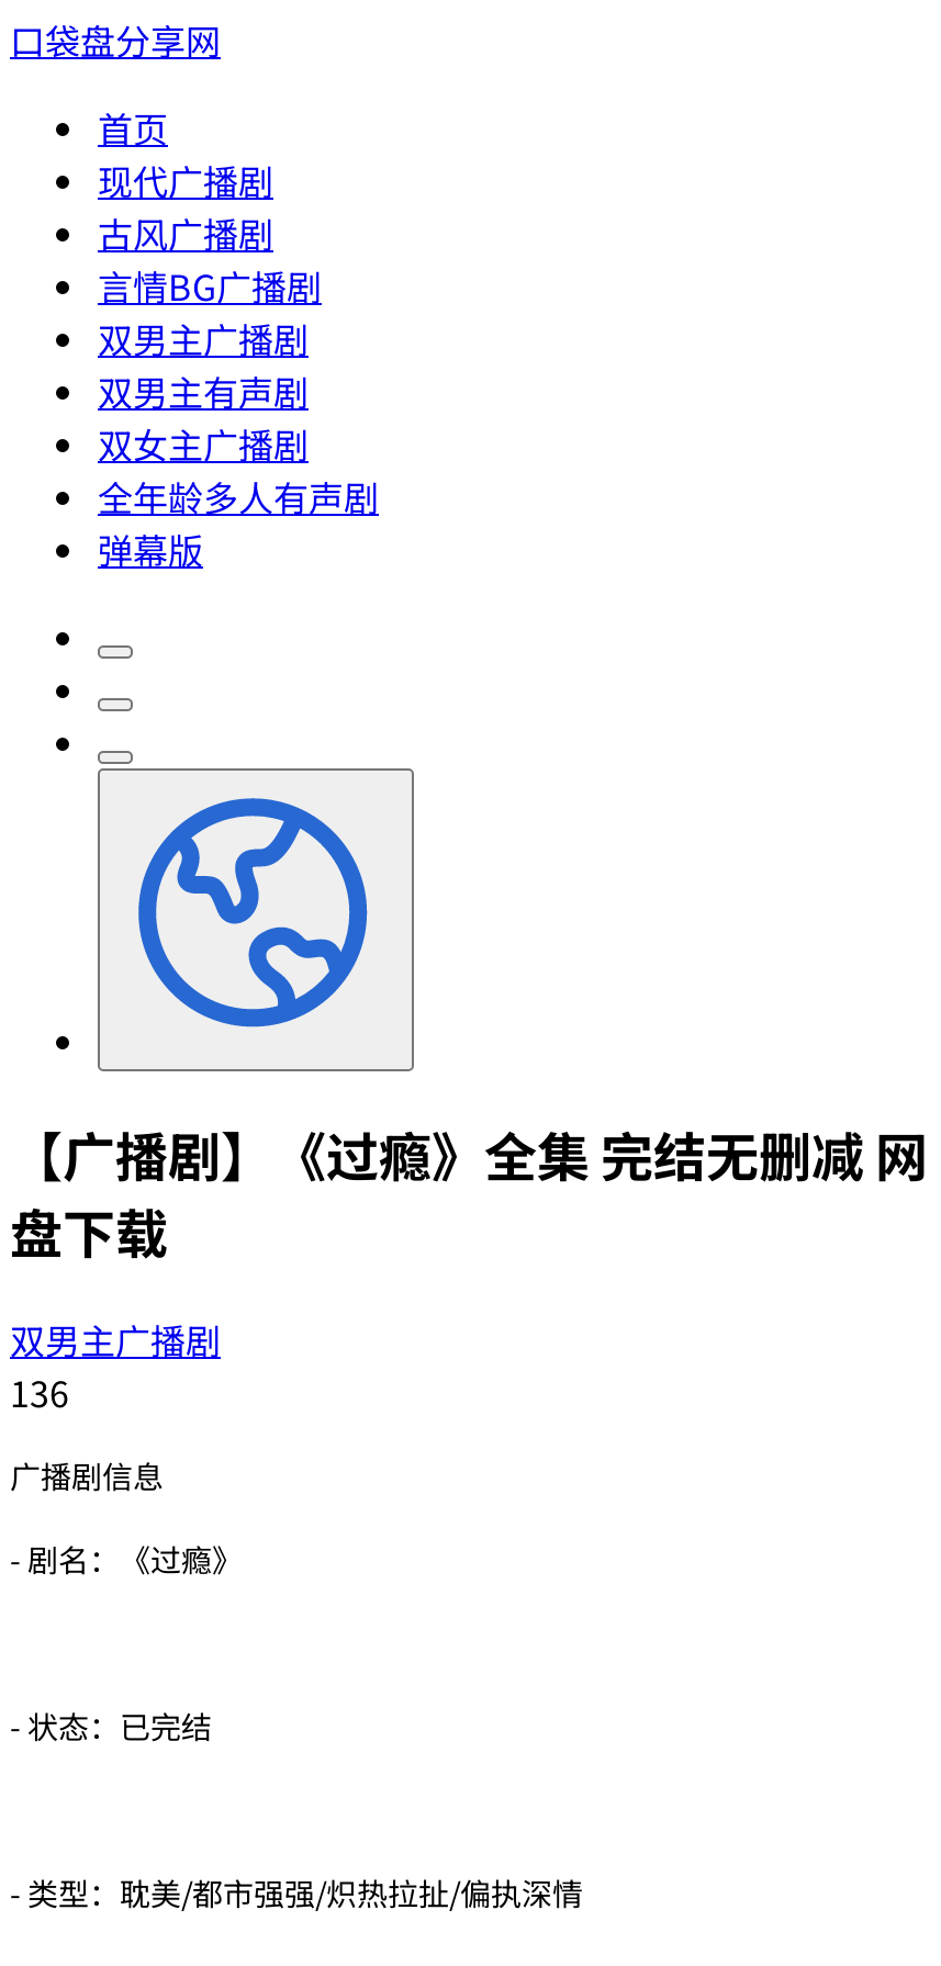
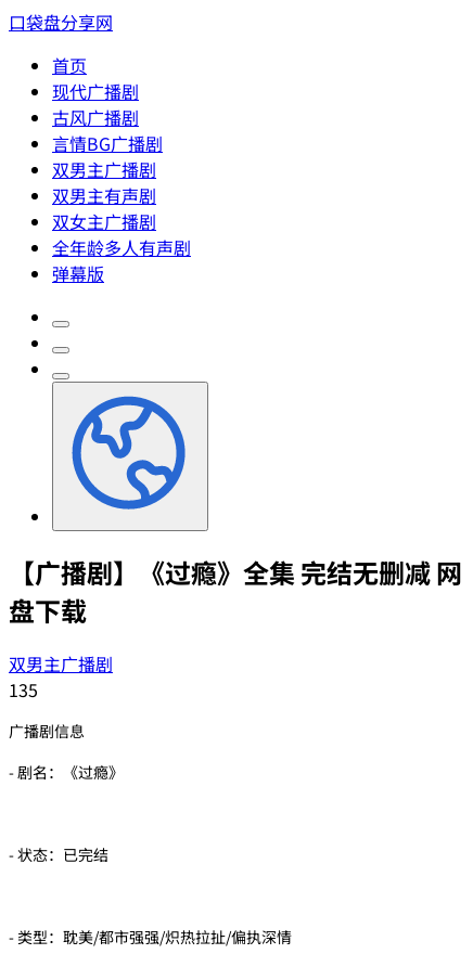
[10,1365,69,1418] 136 -> [9,676,38,702] 135

